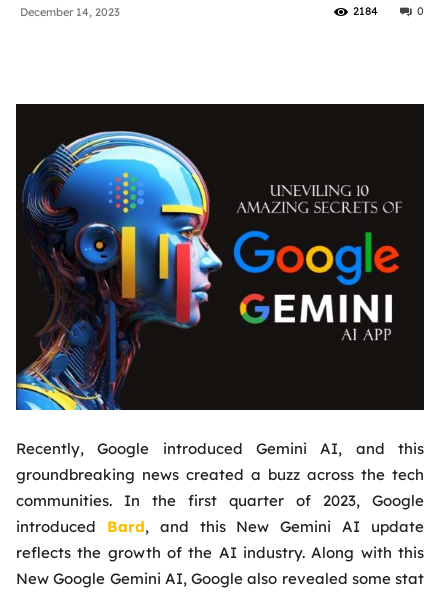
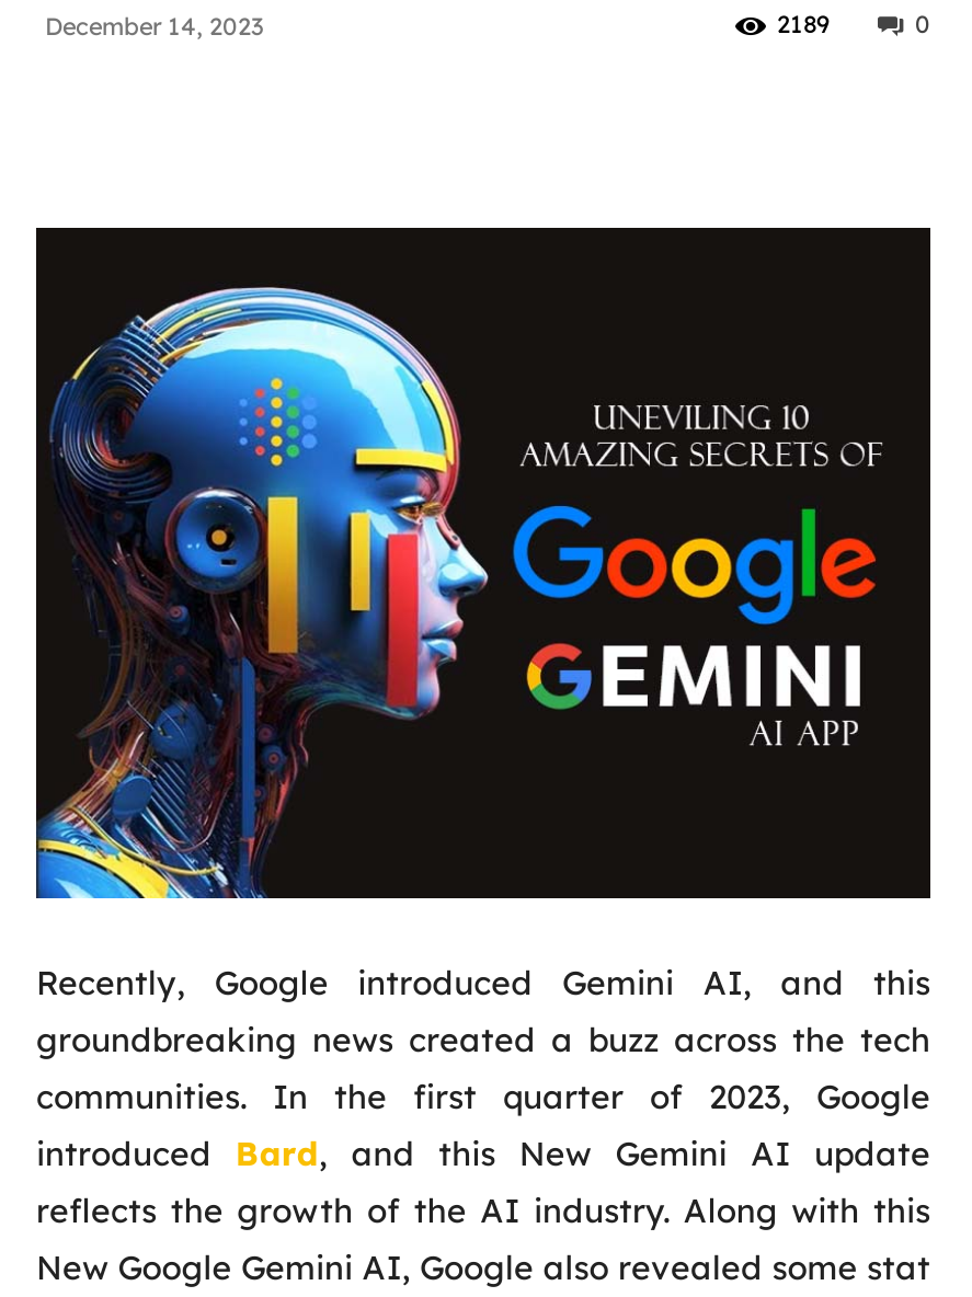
[353,4,378,18] 2184 -> [777,9,830,39] 2189

